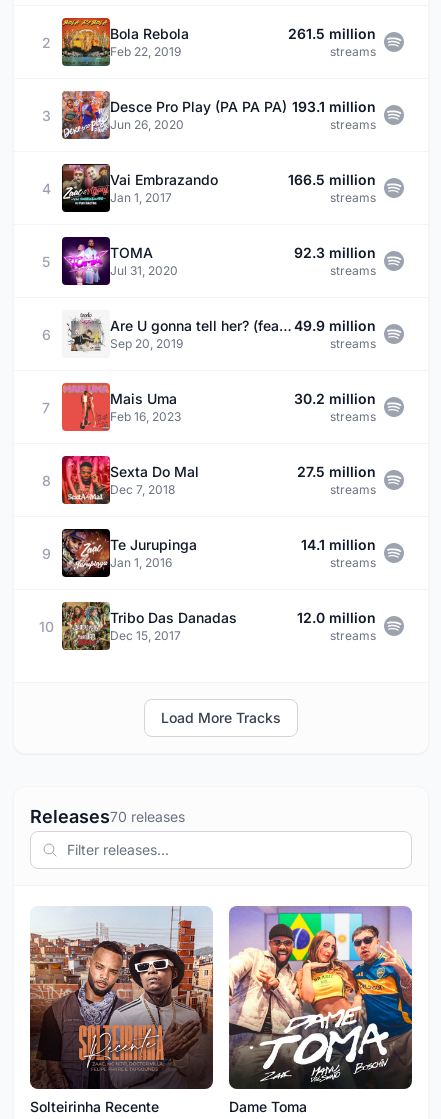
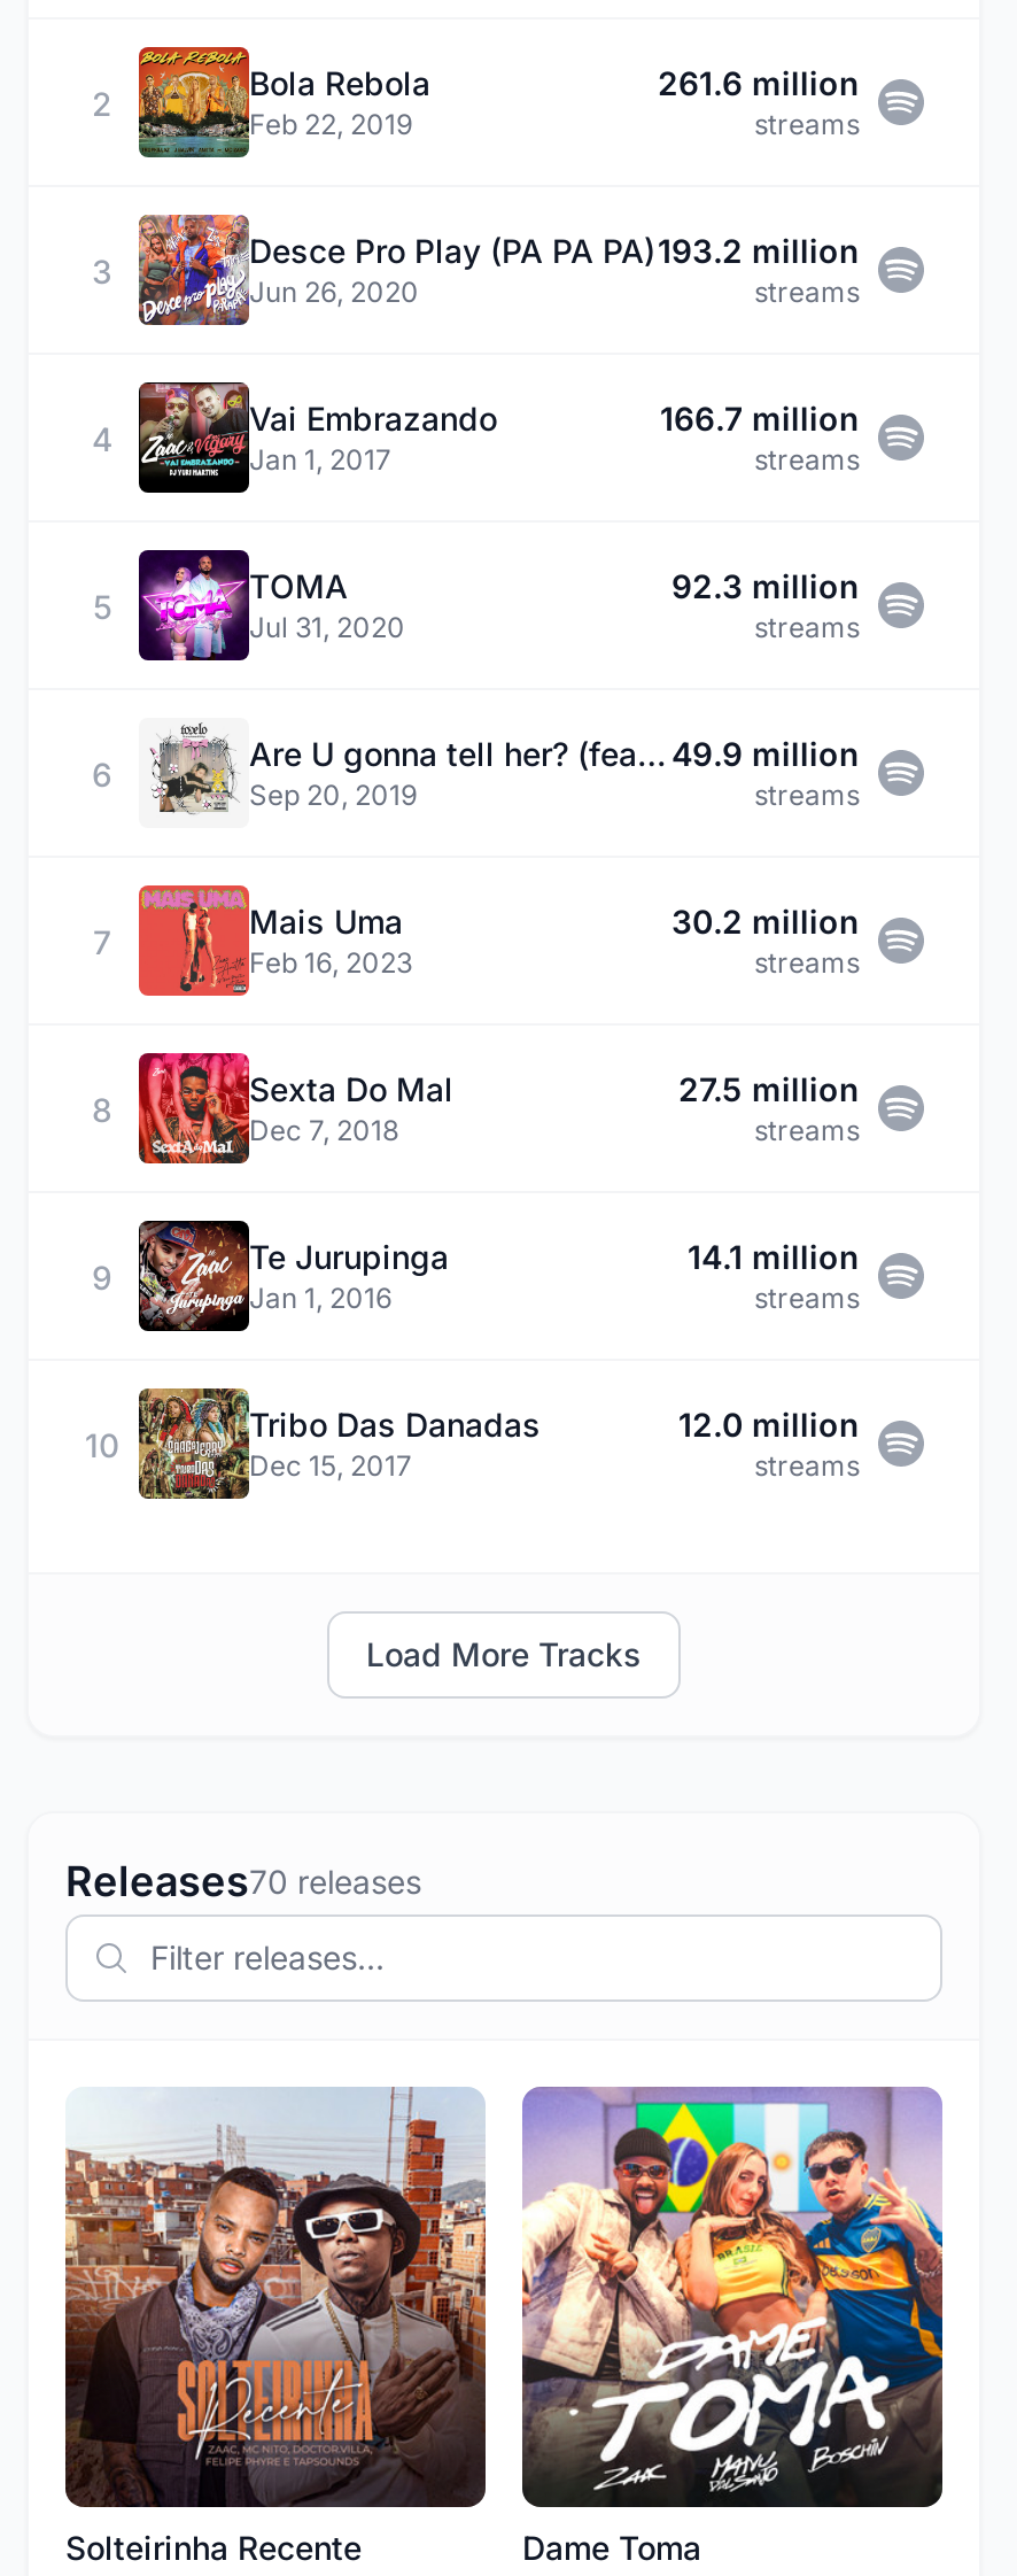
[288,25,376,42] 261.5 million -> [658,62,860,102] 261.6 million
[110,98,376,115] Desce Pro Play (PA PA PA) 193.1 million -> [249,230,860,269] Desce Pro Play (PA PA PA) 193.2 million
[288,171,376,188] 166.5 million -> [660,398,860,437] 166.7 million

